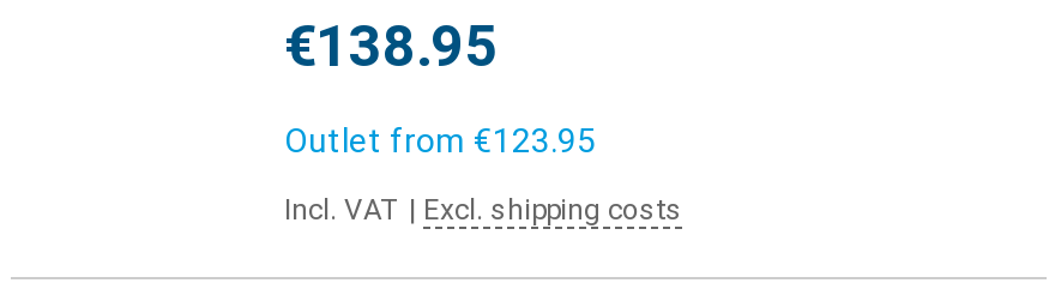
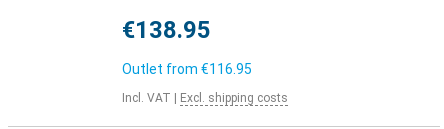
[284,121,596,159] Outlet from €123.95 -> [122,61,252,77] Outlet from €116.95

